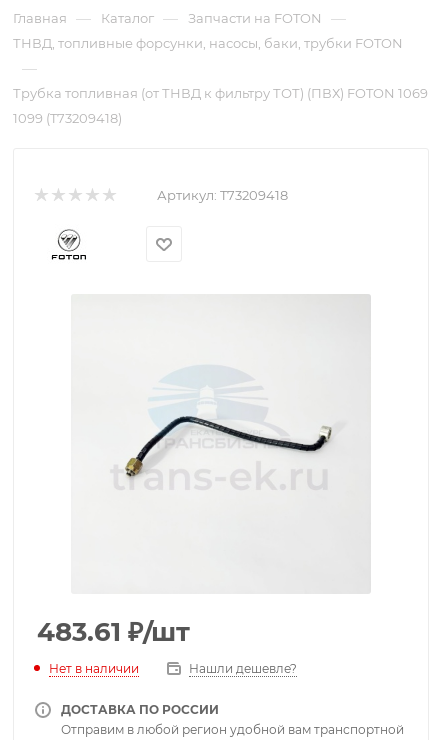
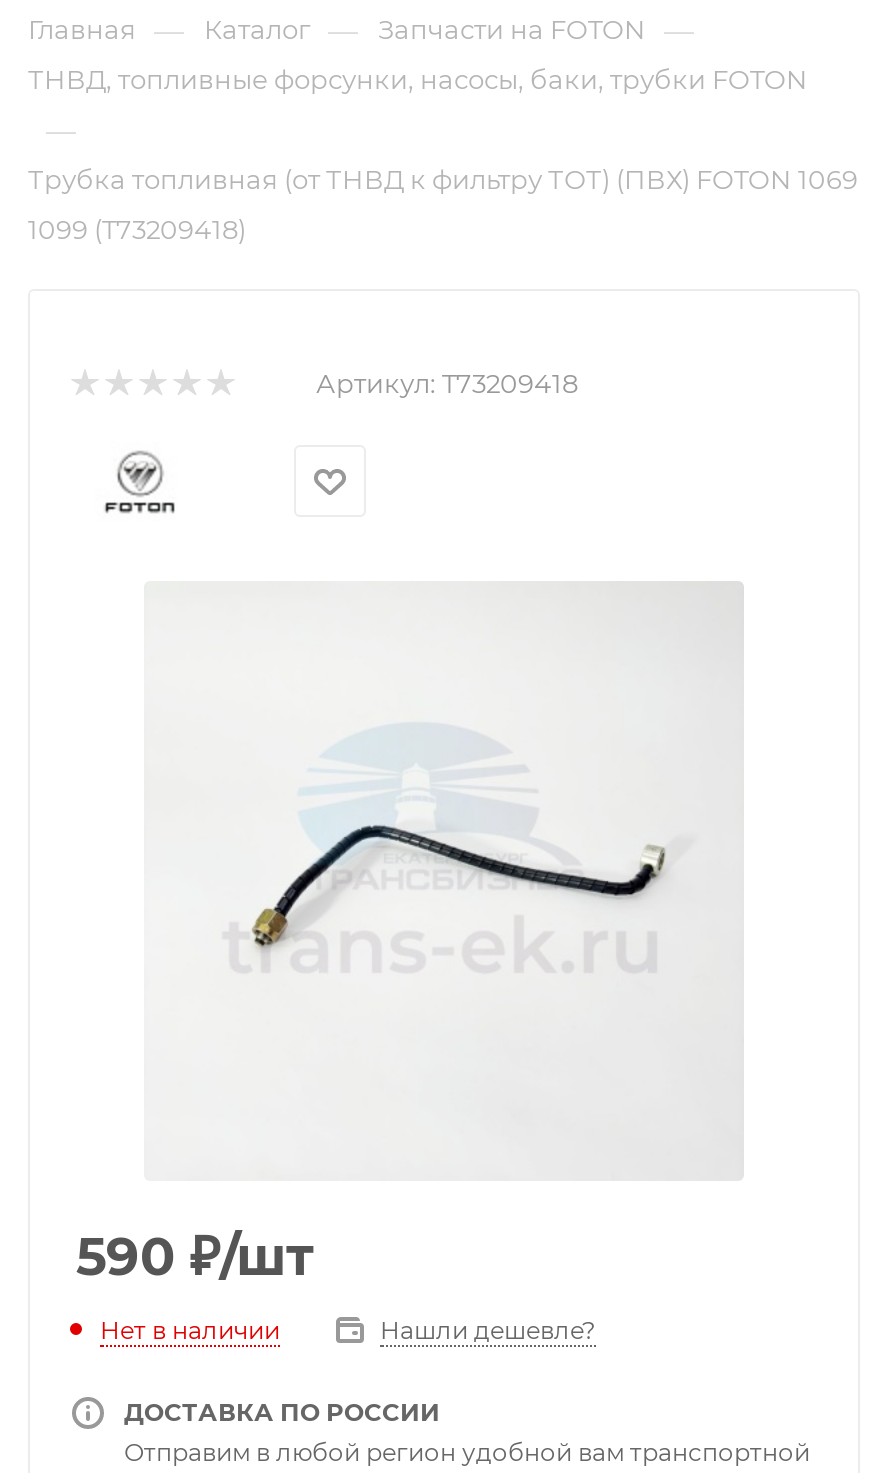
[37,616,190,648] 483.61 ₽/шт -> [76,1225,314,1289] 590 ₽/шт

